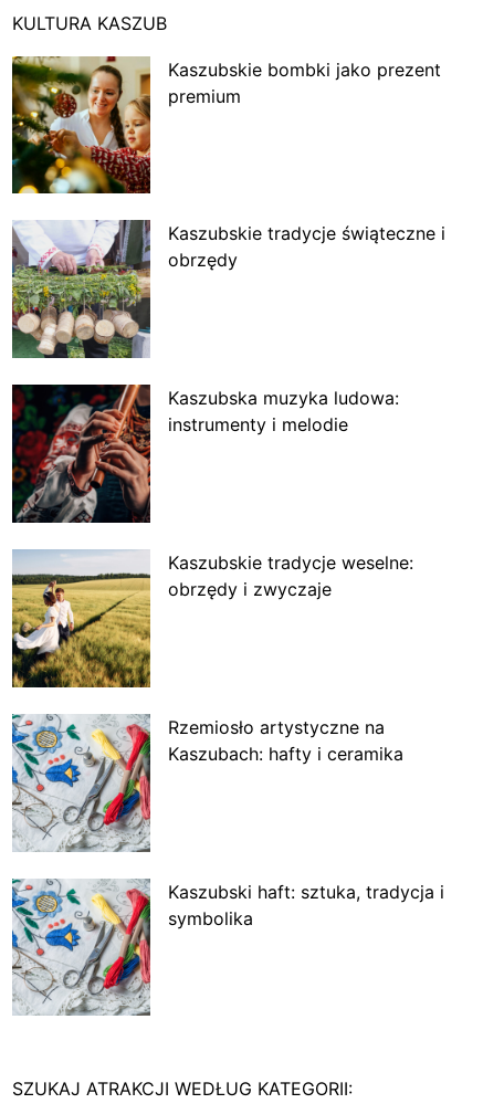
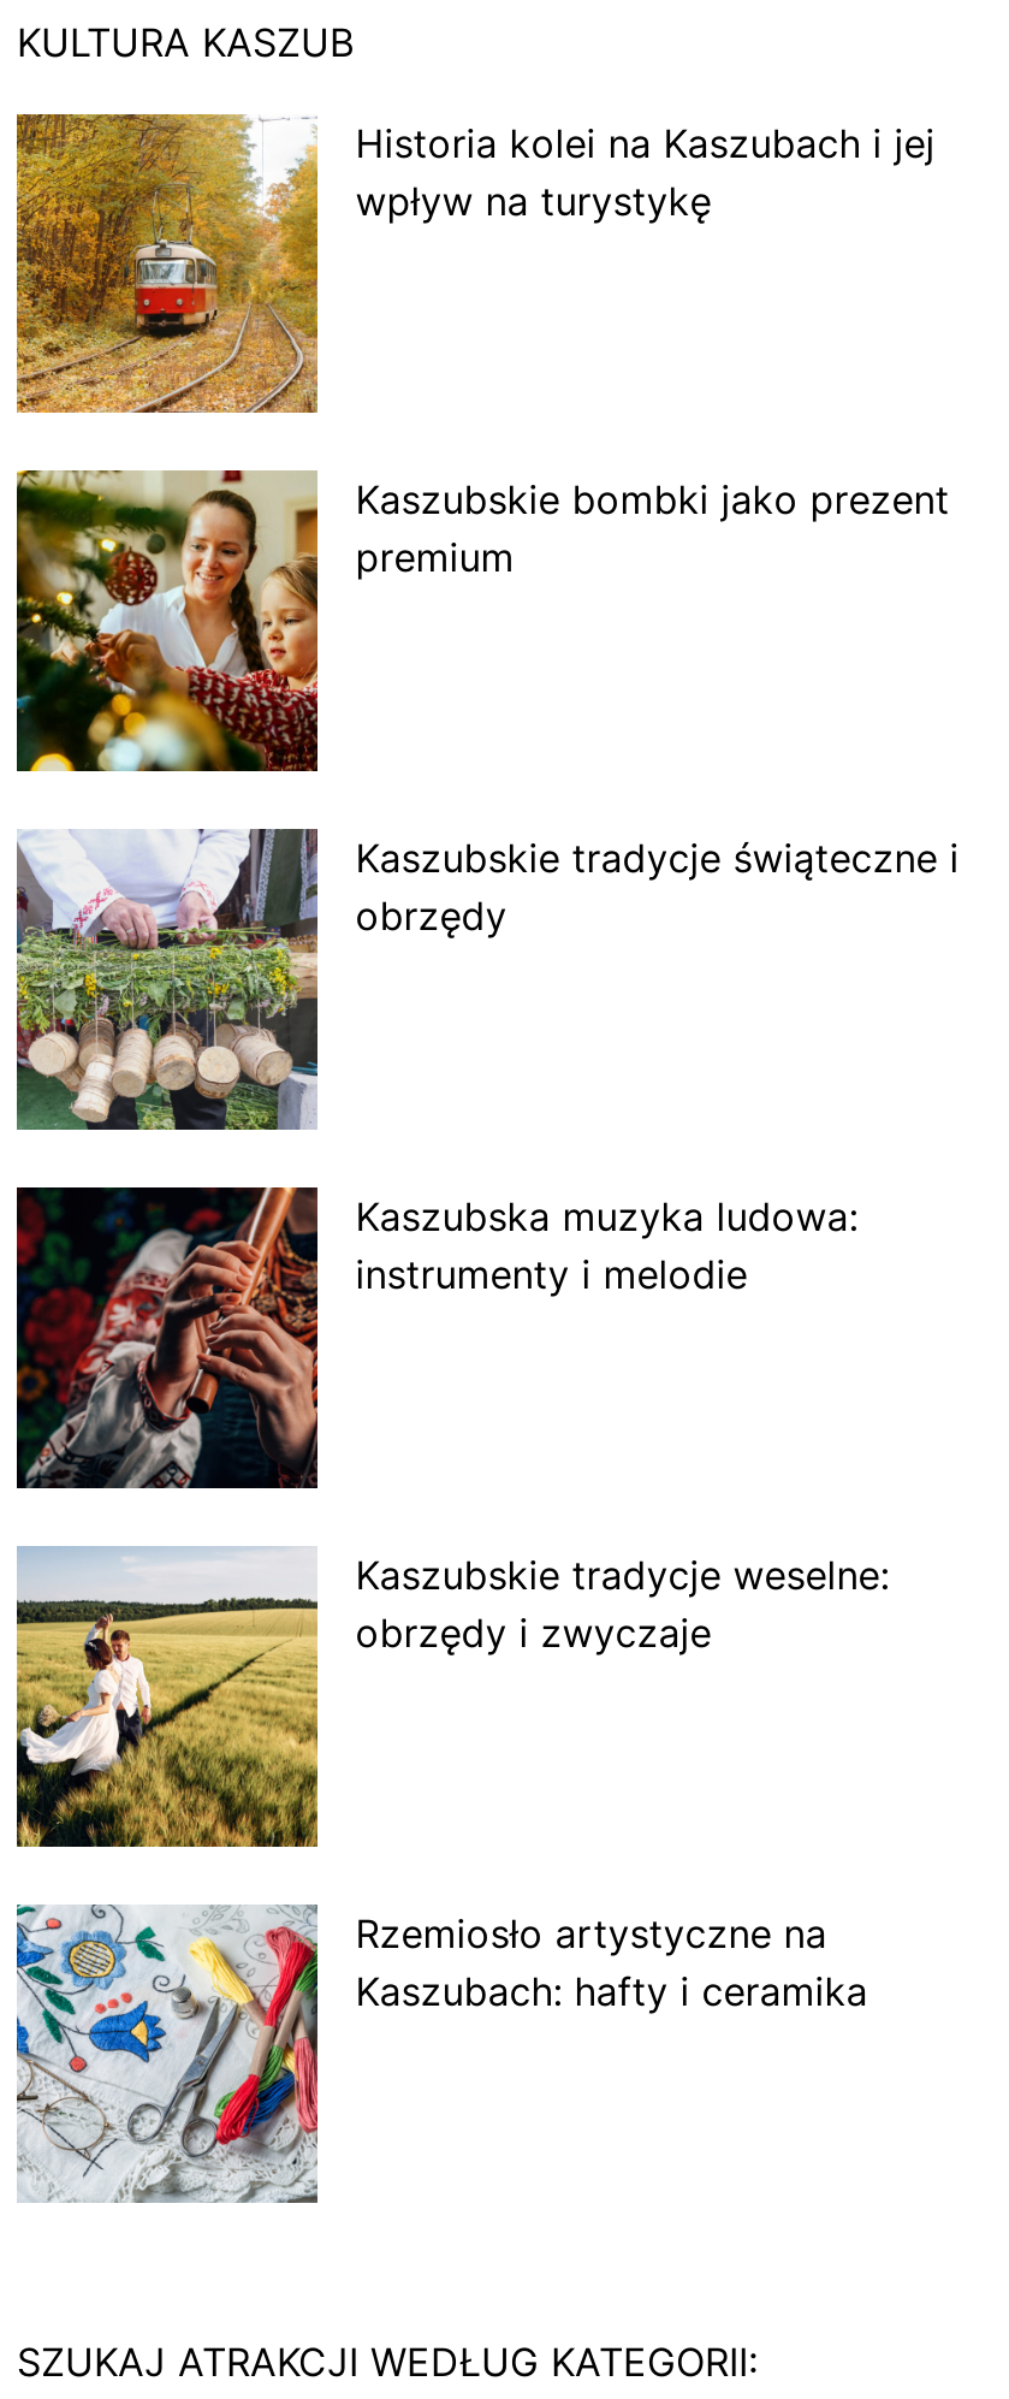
none -> [14,114,935,415] [image] | Historia kolei na Kaszubach i jej | wpływ na turystykę
moved [10,53,445,765] -> [12,466,959,2014]: [image] | Kaszubskie bombki jako prezent | premium | ... | Rzemiosło artystyczne na | Kaszubach: hafty i ceramika
moved [10,713,153,853] -> [12,1902,322,2208]: [image]
[168,880,444,929] Kaszubski haft: sztuka, tradycja i | symbolika -> none

